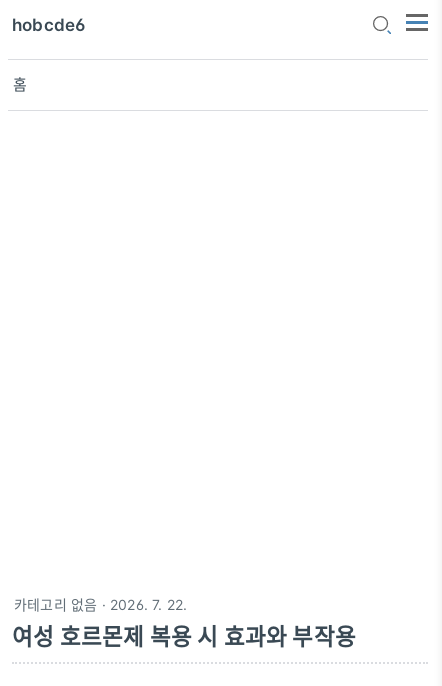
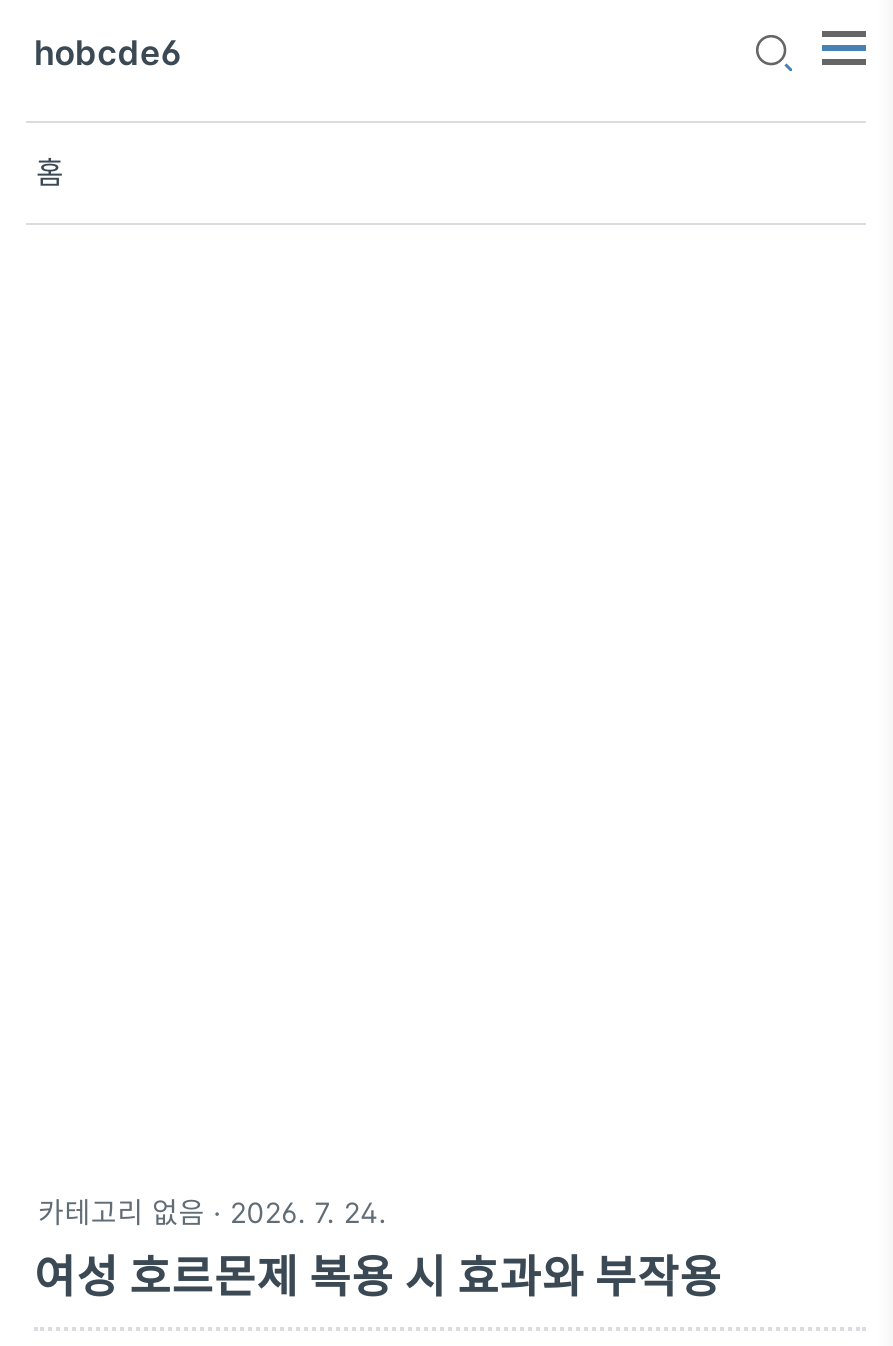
[14,596,187,613] 카테고리 없음 · 2026. 7. 22. -> [38,1195,387,1229] 카테고리 없음 · 2026. 7. 24.

